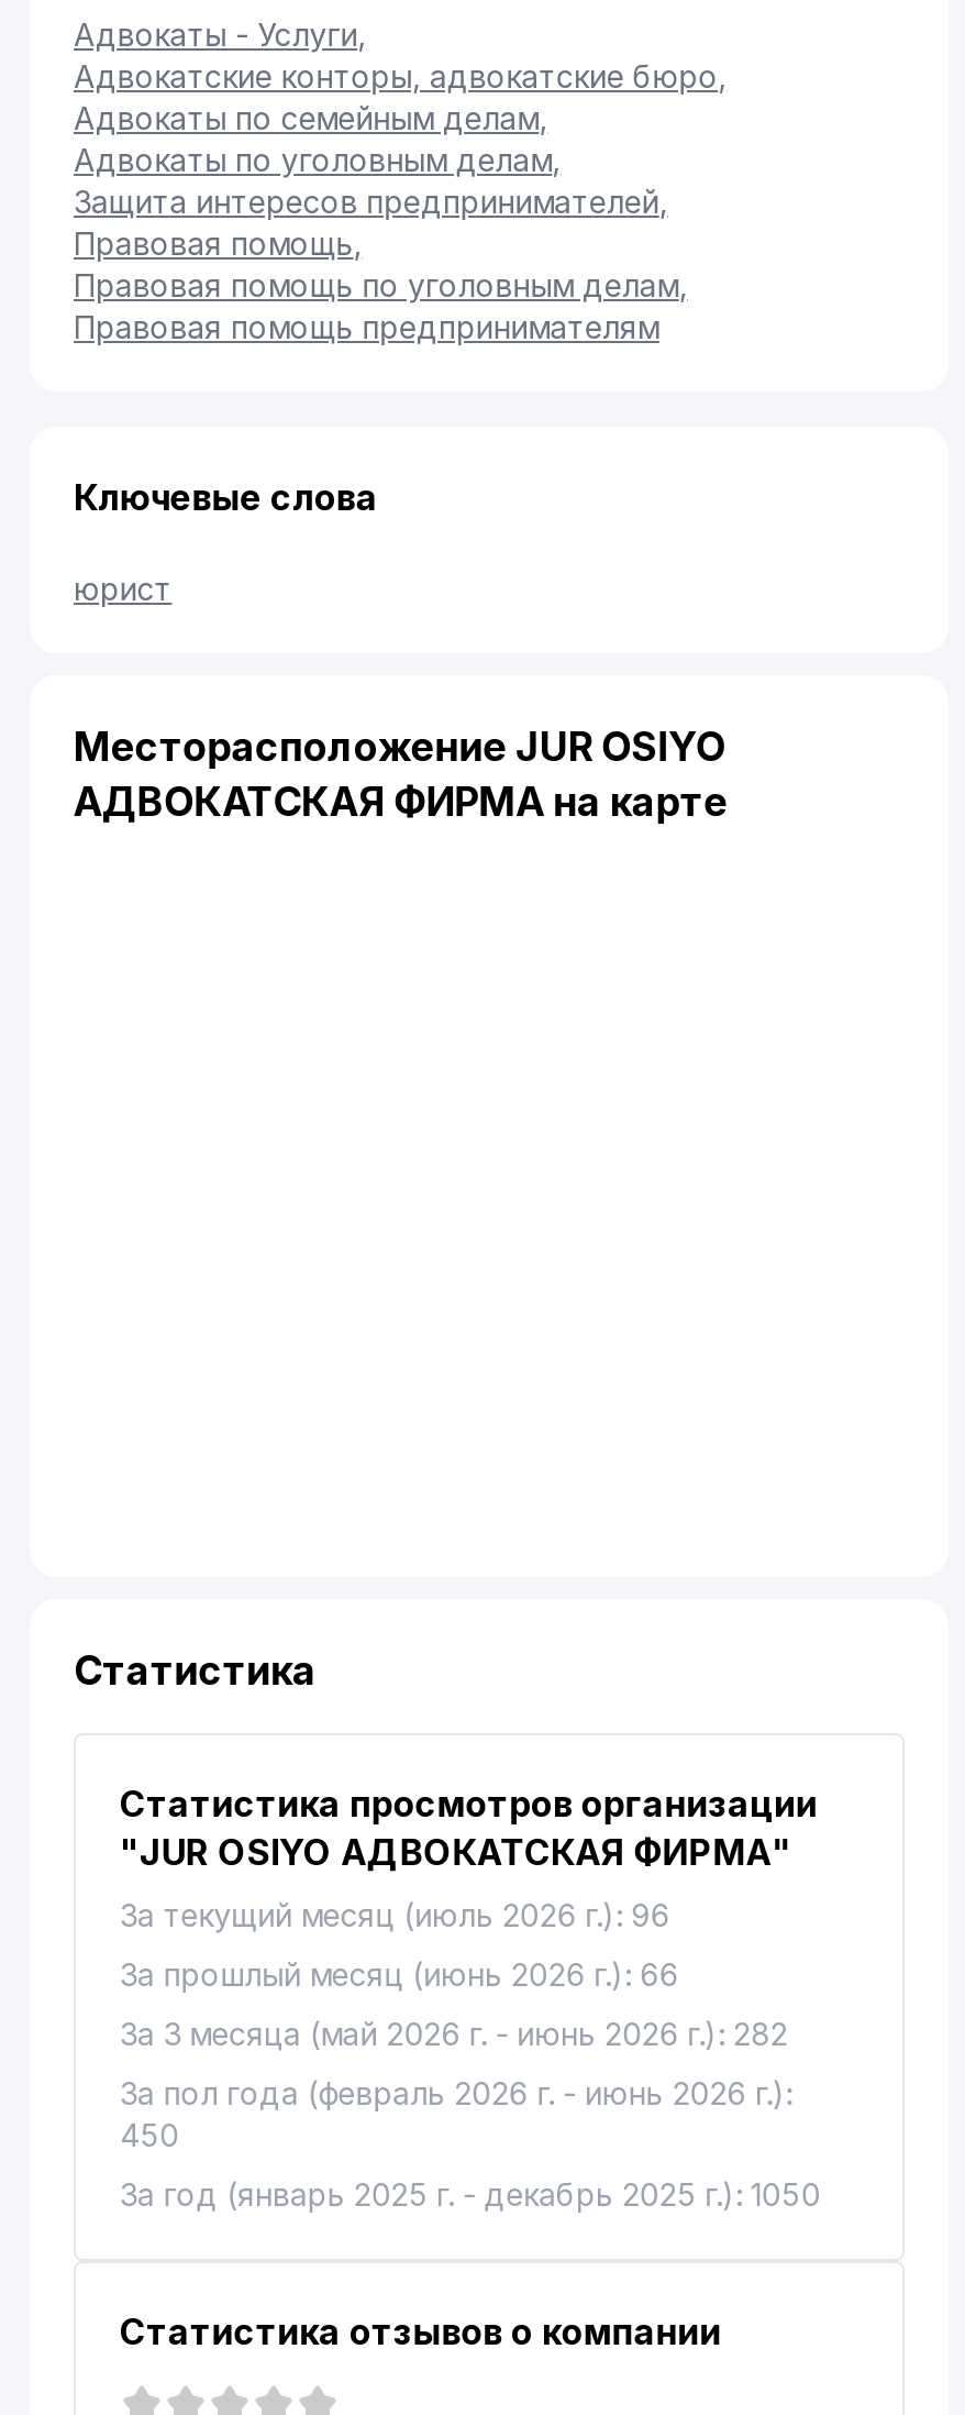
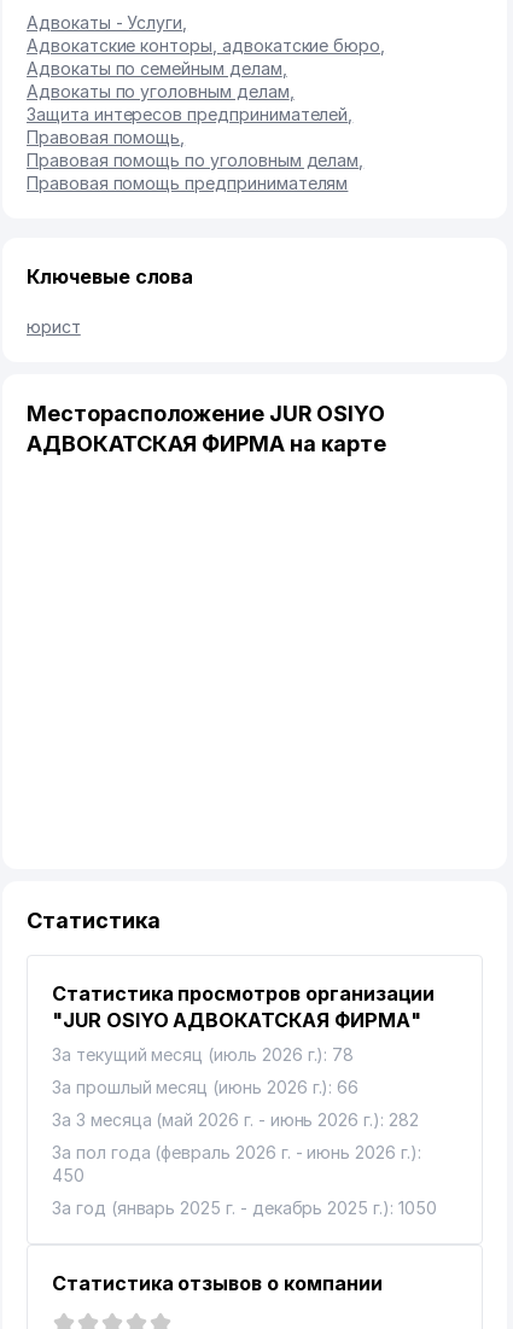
[120,1896,670,1933] За текущий месяц (июль 2026 г.): 96 -> [52,1044,354,1065] За текущий месяц (июль 2026 г.): 78

